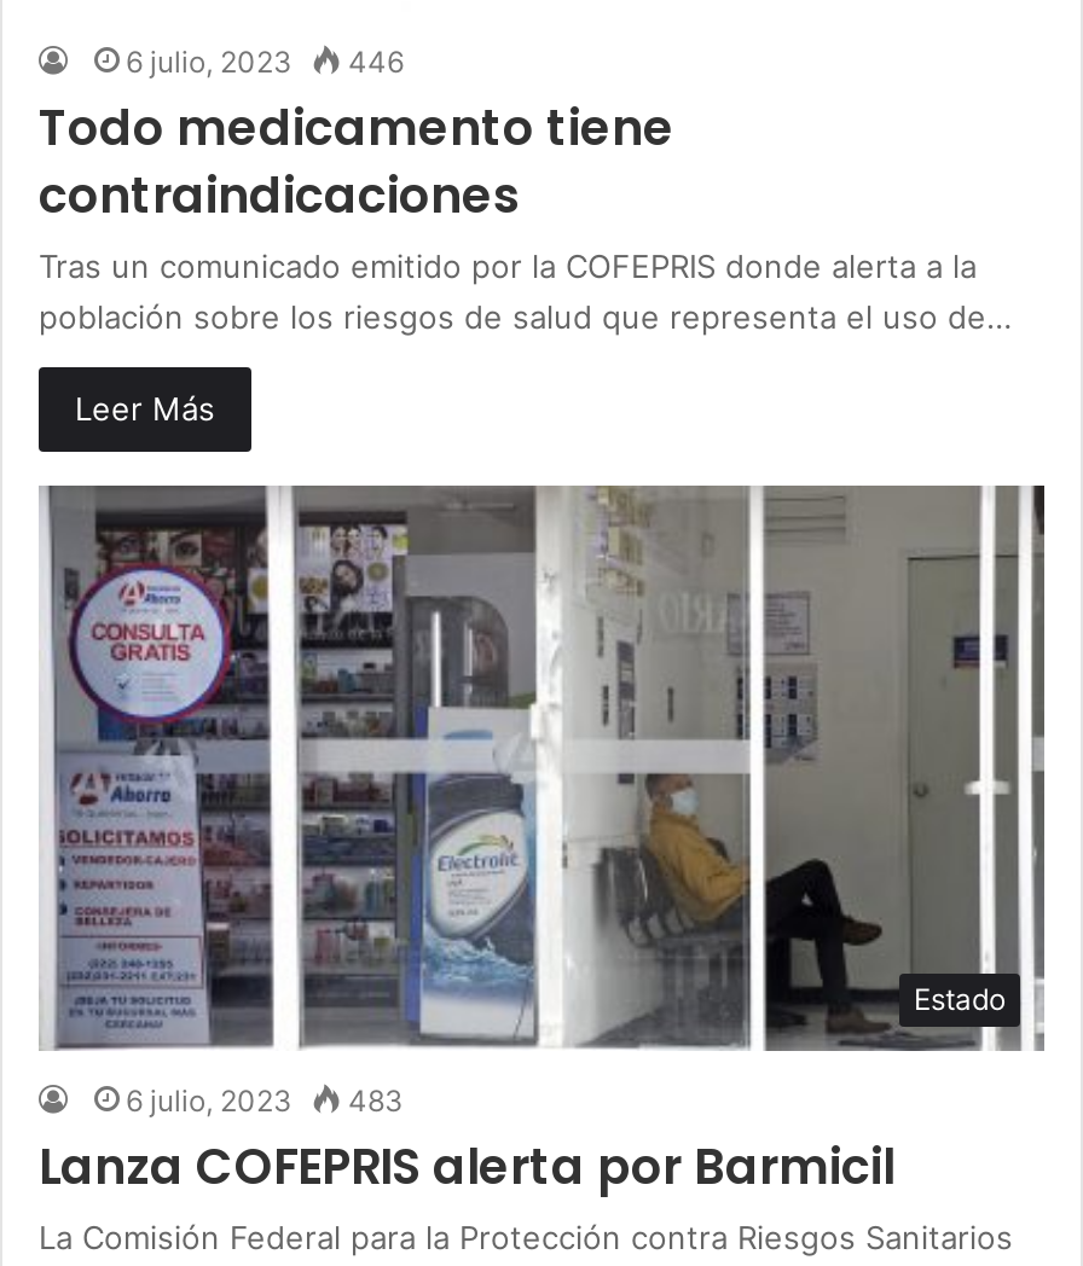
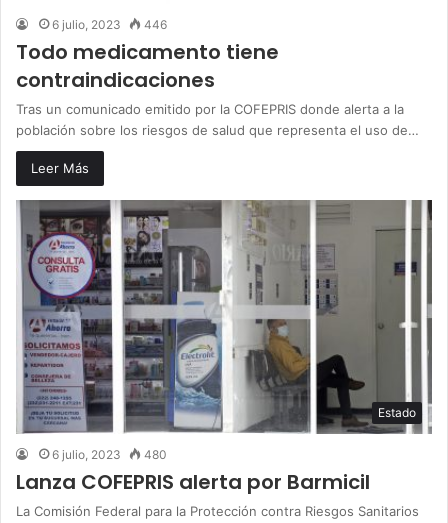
[126,1083,404,1119] 6 julio, 2023 483 -> [52,447,167,462] 6 julio, 2023 480

